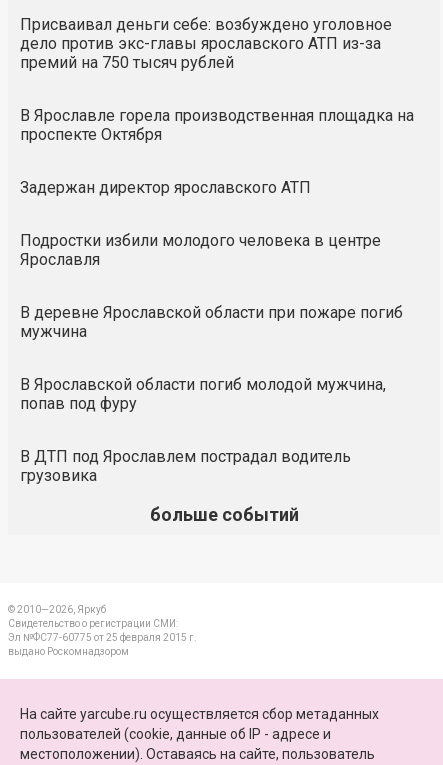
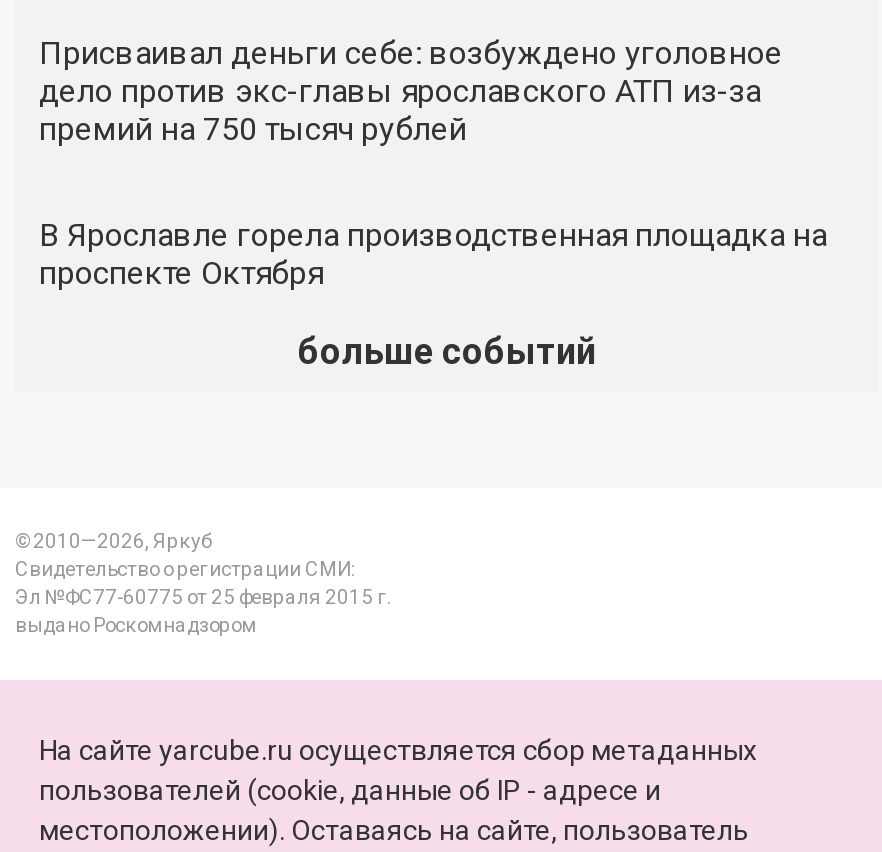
[20,178,403,485] Задержан директор ярославского АТП | Подростки избили молодого человека в центре | Ярославля | В деревне Ярославской области при пожаре погиб | мужчина | В Ярославской области погиб молодой мужчина, | попав под фуру | В ДТП под Ярославлем пострадал водитель | грузовика -> none

